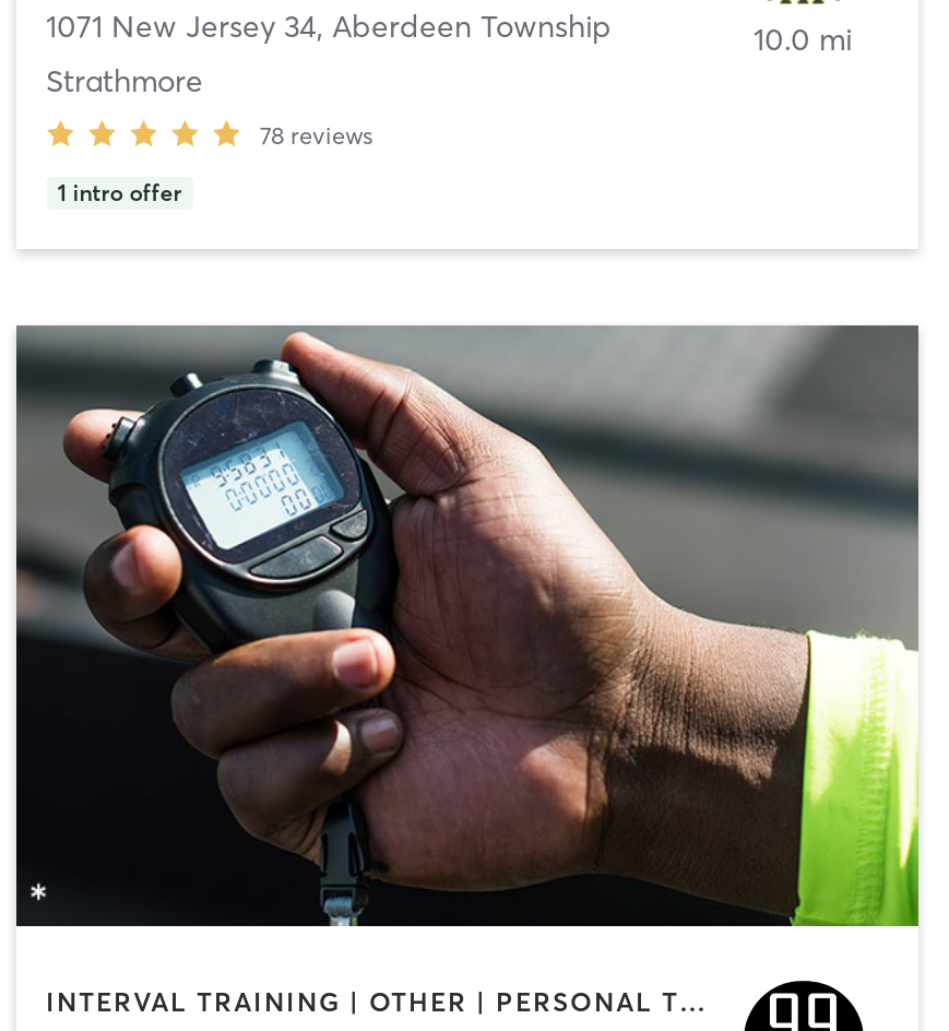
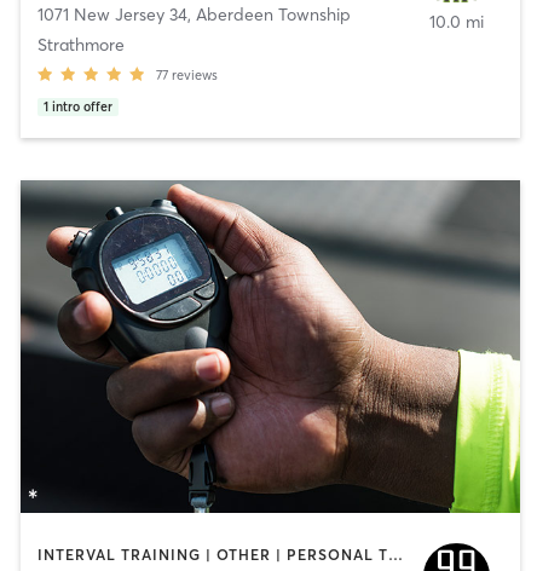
[260,120,373,151] 78 reviews -> [155,67,217,83] 77 reviews

